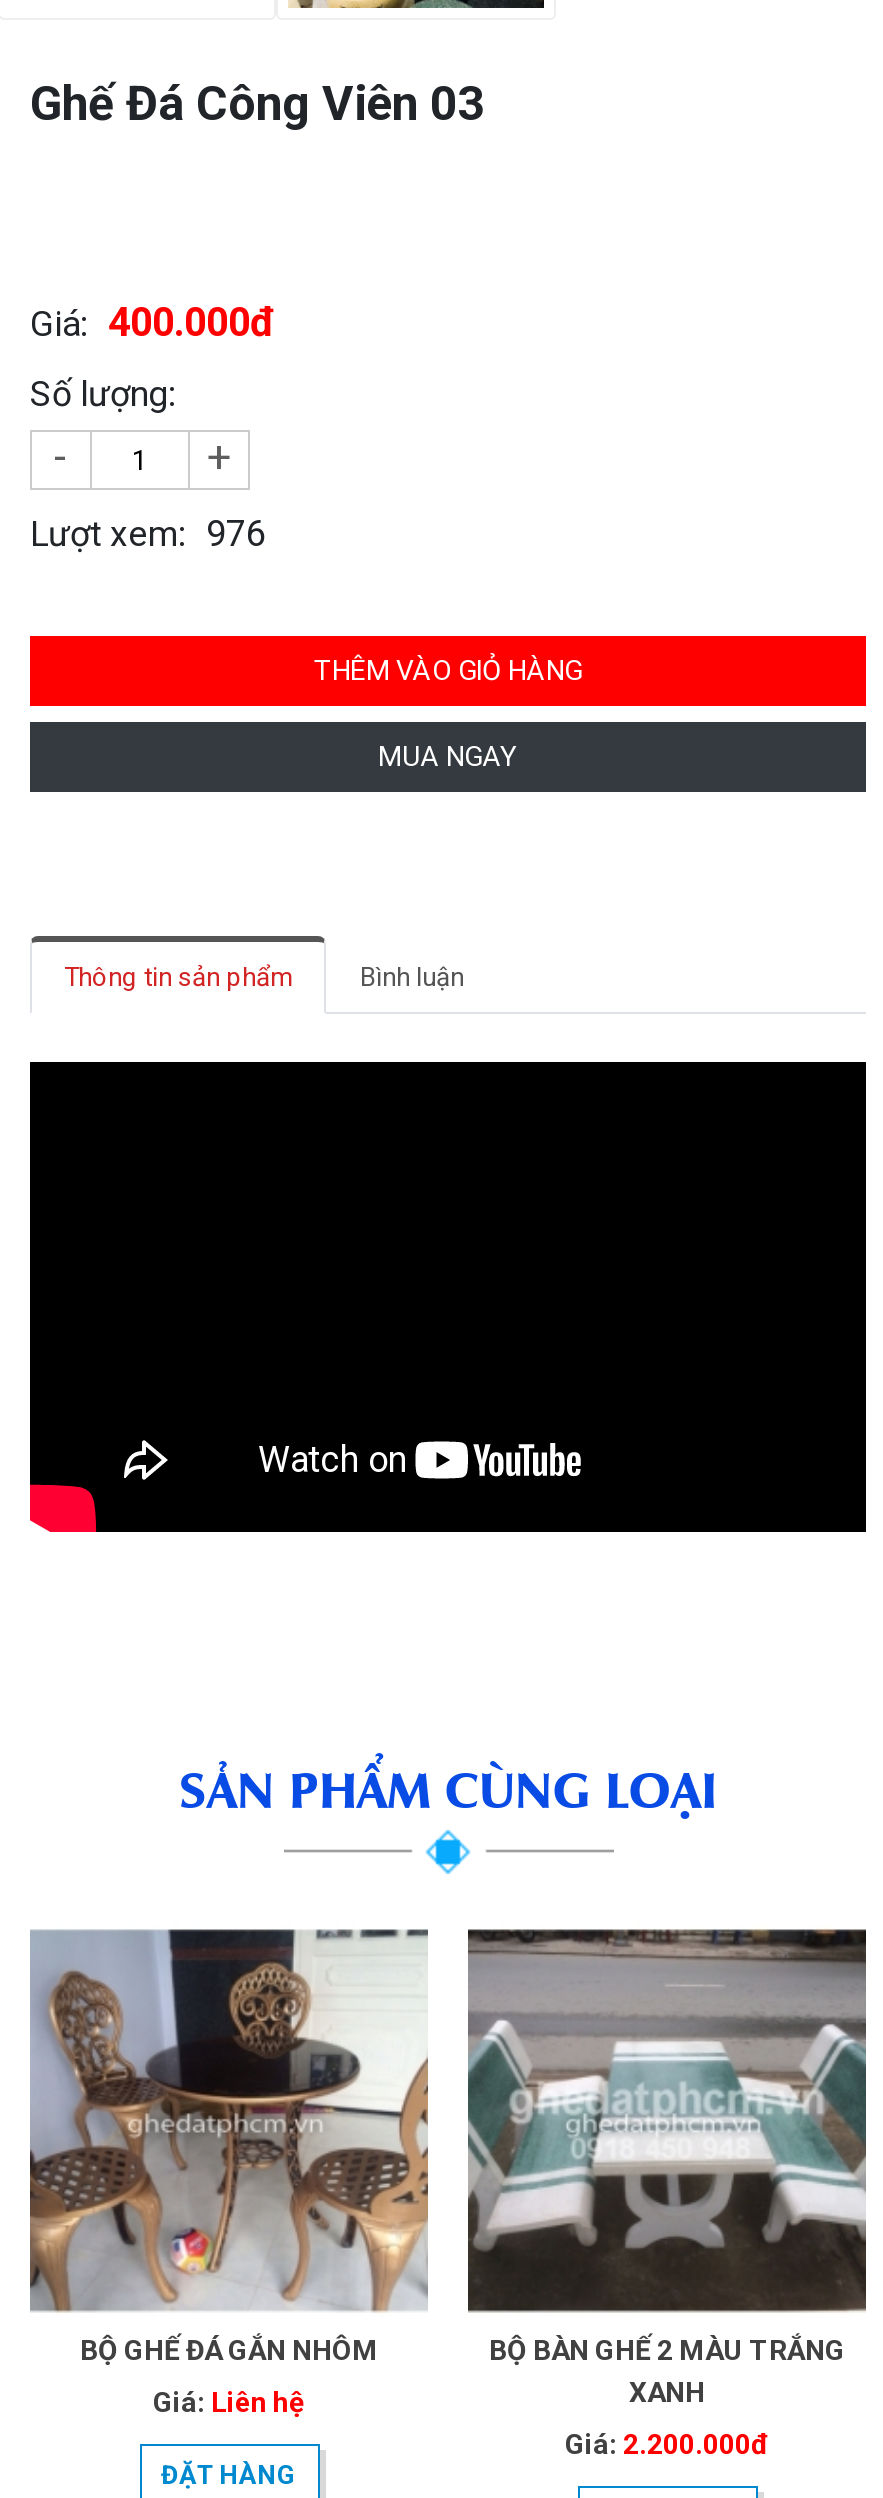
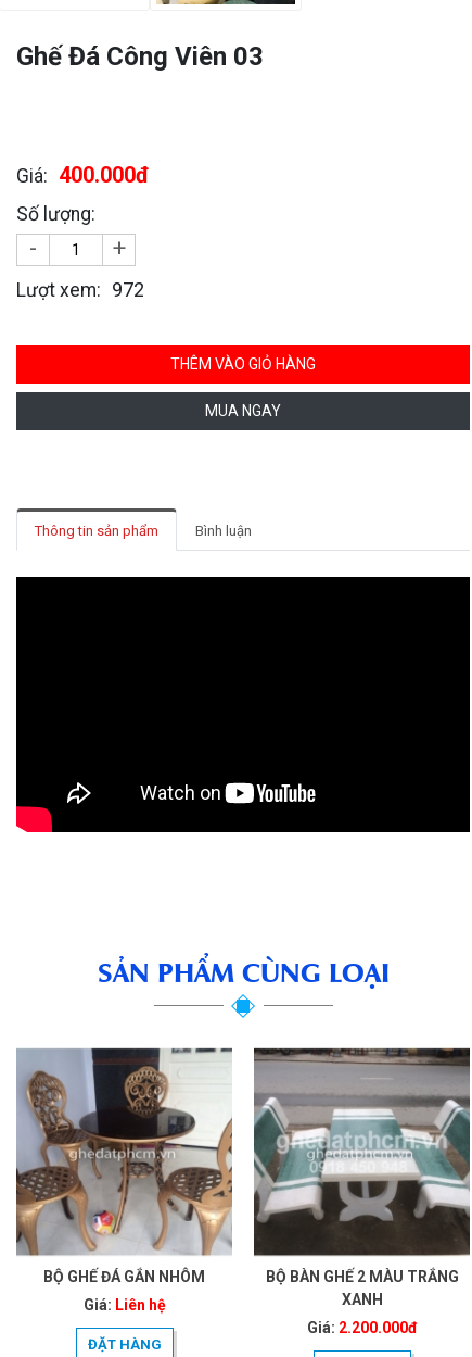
[30,512,266,554] Lượt xem: 976 -> [16,278,144,301] Lượt xem: 972

